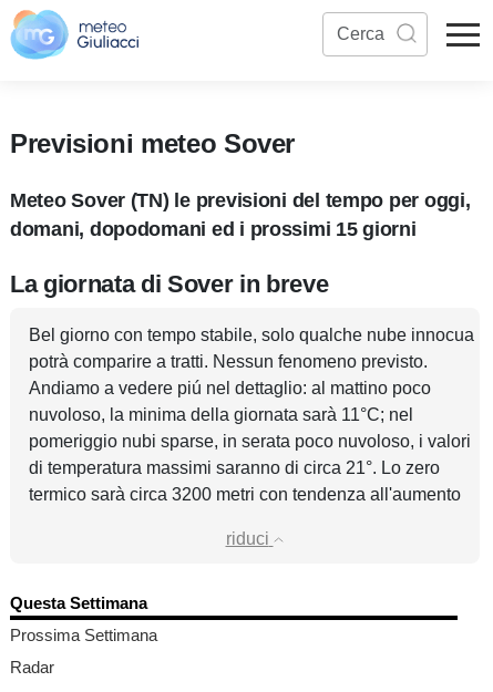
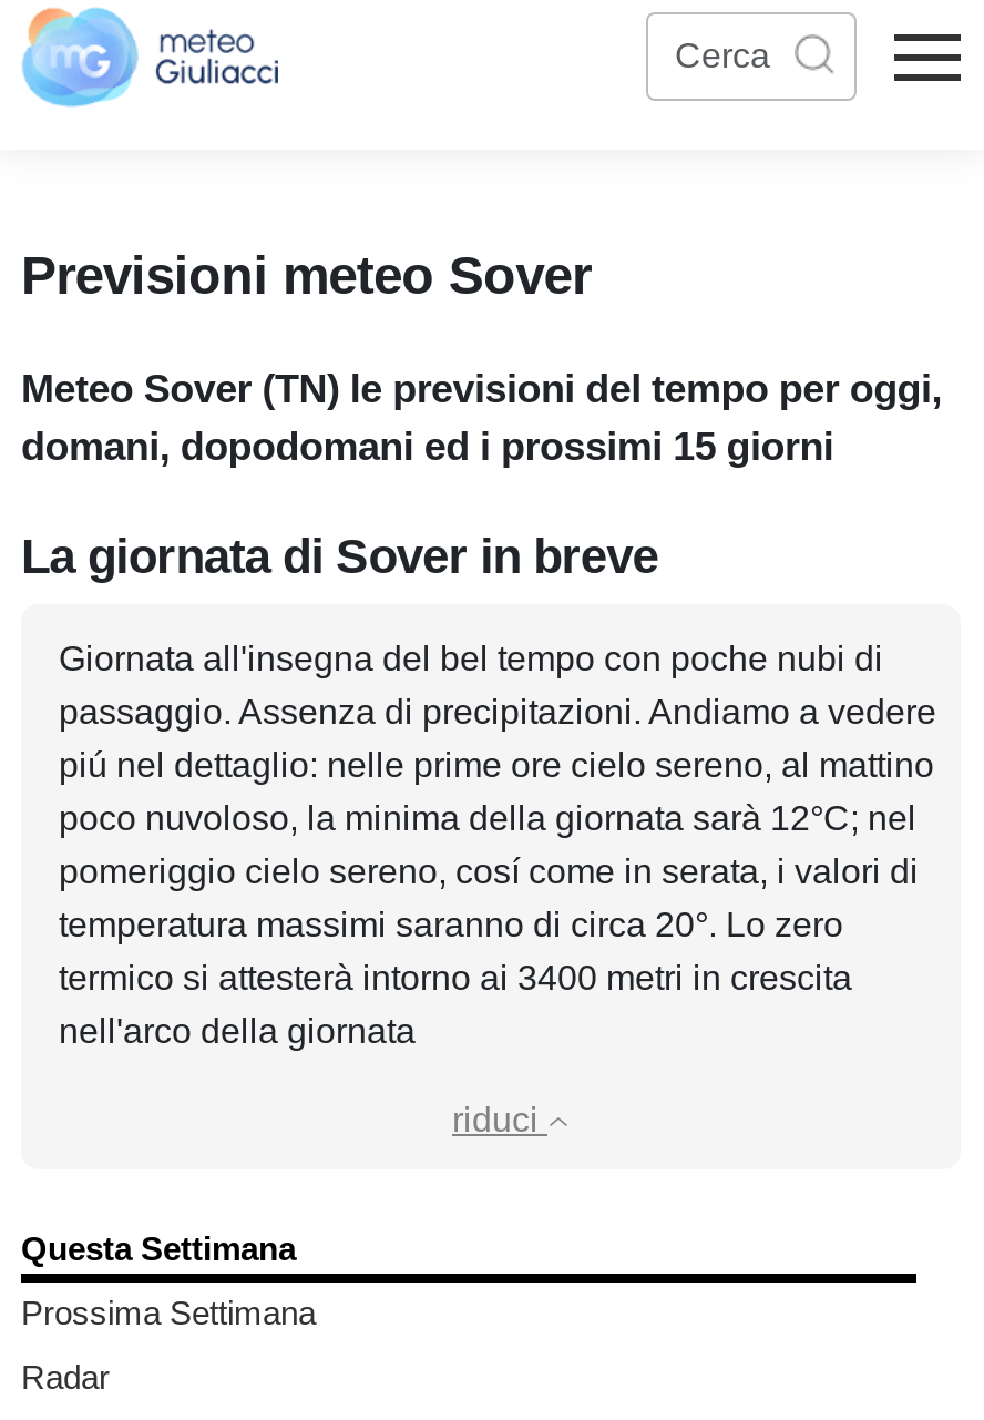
[29,326,474,504] Bel giorno con tempo stabile, solo qualche nube innocua | potrà comparire a tratti. Nessun fenomeno previsto. | Andiamo a vedere piú nel dettaglio: al mattino poco | nuvoloso, la minima della giornata sarà 11°C; nel | pomeriggio nubi sparse, in serata poco nuvoloso, i valori | di temperatura massimi saranno di circa 21°. Lo zero | termico sarà circa 3200 metri con tendenza all'aumento -> [59,640,936,1050] Giornata all'insegna del bel tempo con poche nubi di | passaggio. Assenza di precipitazioni. Andiamo a vedere | piú nel dettaglio: nelle prime ore cielo sereno, al mattino | poco nuvoloso, la minima della giornata sarà 12°C; nel | pomeriggio cielo sereno, cosí come in serata, i valori di | temperatura massimi saranno di circa 20°. Lo zero | termico si attesterà intorno ai 3400 metri in crescita | nell'arco della giornata

